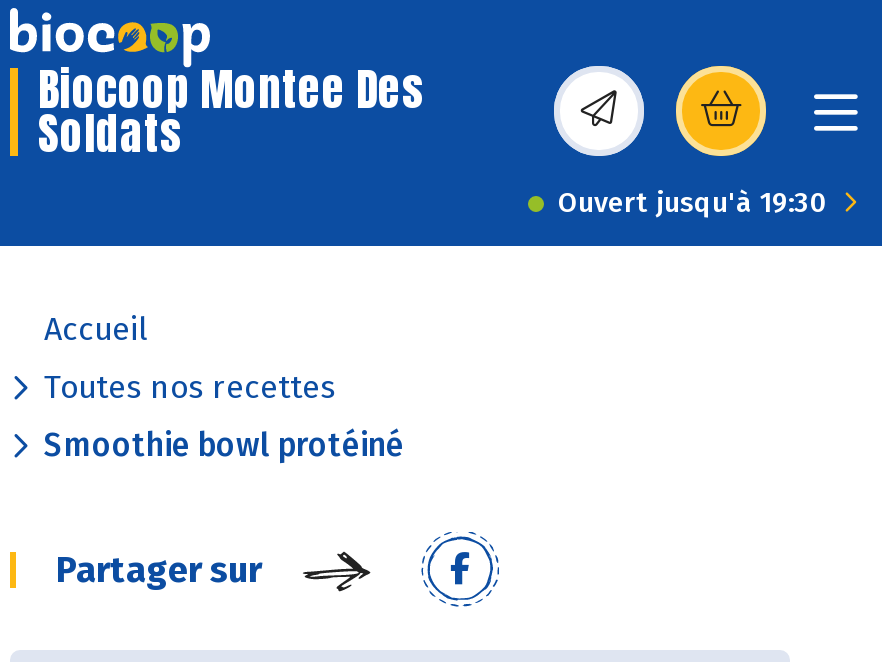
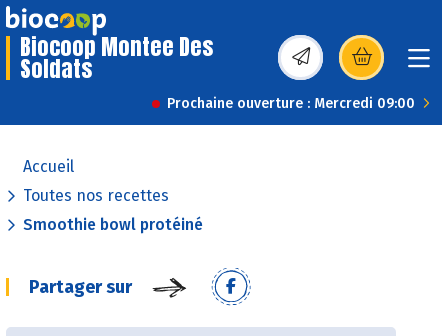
[558,186,828,220] Ouvert jusqu'à 19:30 -> [167,95,415,112] Prochaine ouverture : Mercredi 09:00

